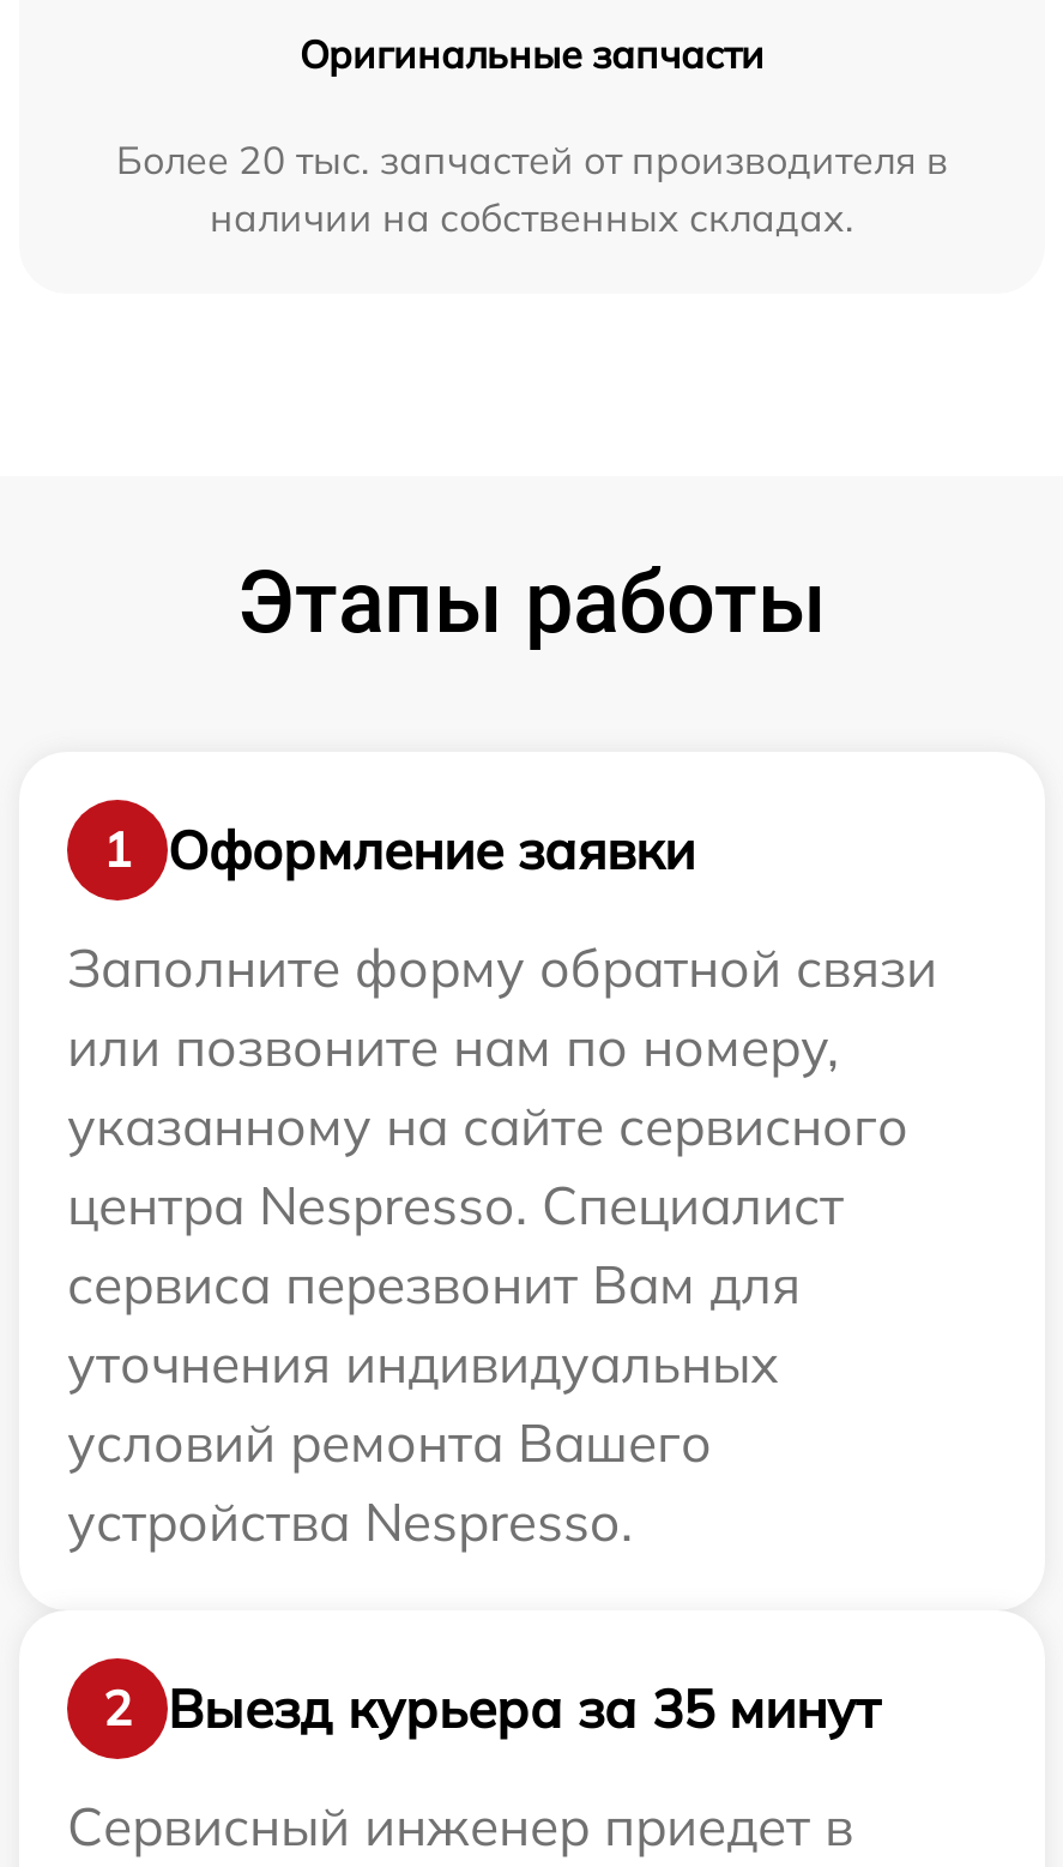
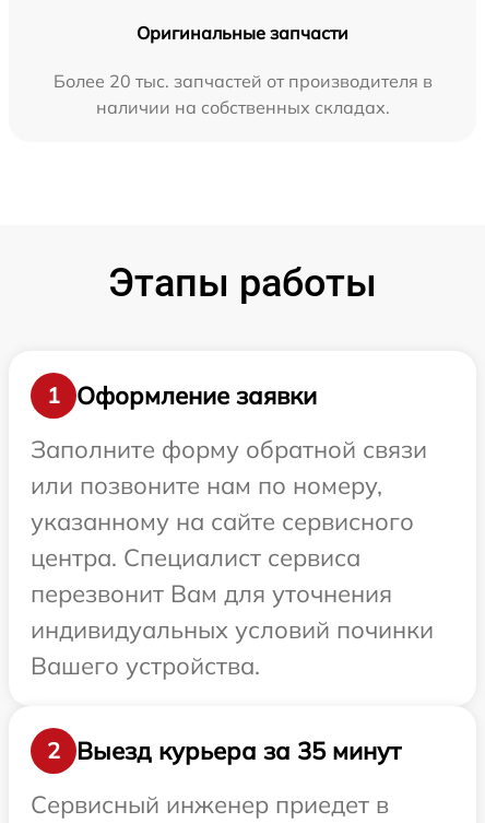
[67,1172,844,1555] центра Nespresso. Специалист | сервиса перезвонит Вам для | уточнения индивидуальных | условий ремонта Вашего | устройства Nespresso. -> [31,542,434,681] центра. Специалист сервиса | перезвонит Вам для уточнения | индивидуальных условий починки | Вашего устройства.

